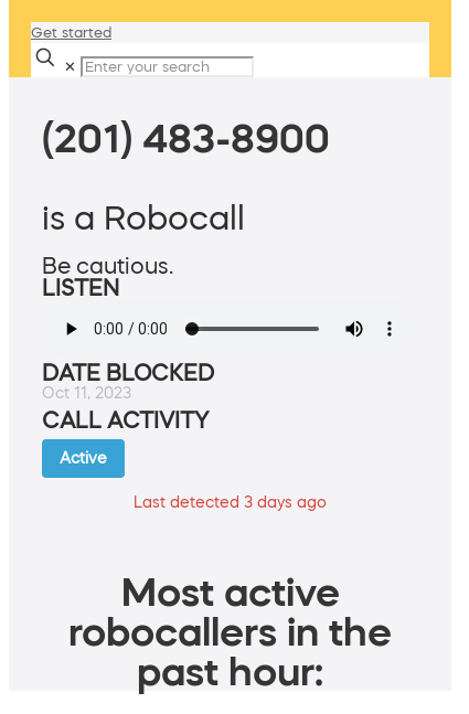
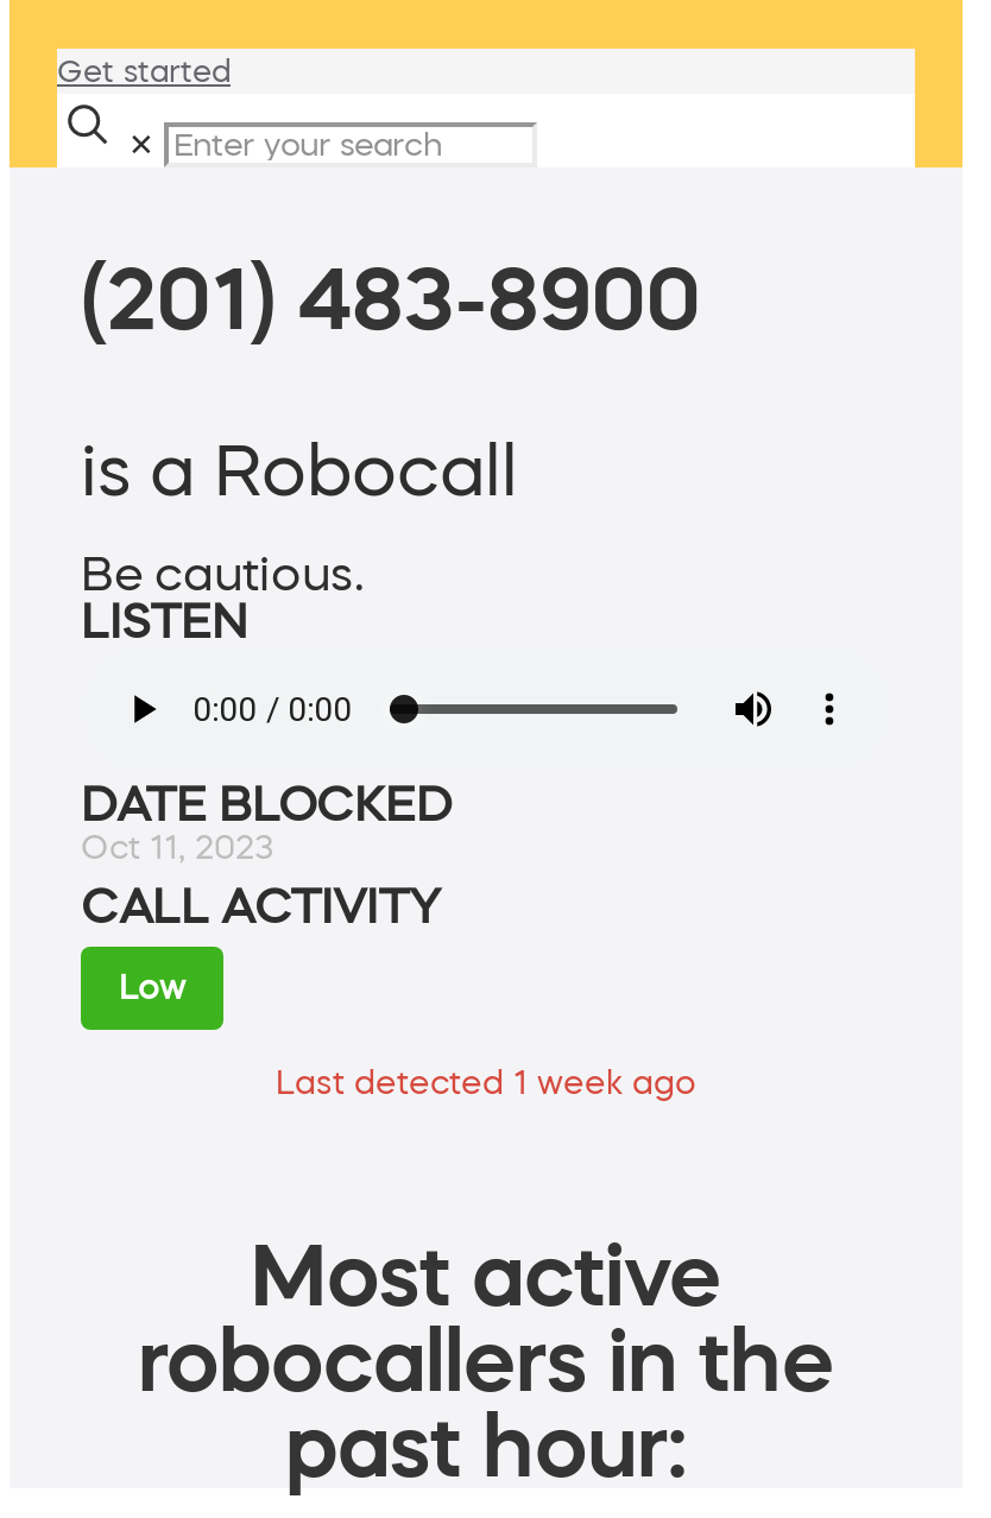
[60,451,107,466] Active -> [119,971,185,1004] Low
[134,495,327,510] Last detected 3 days ago -> [276,1066,696,1099] Last detected 1 week ago

